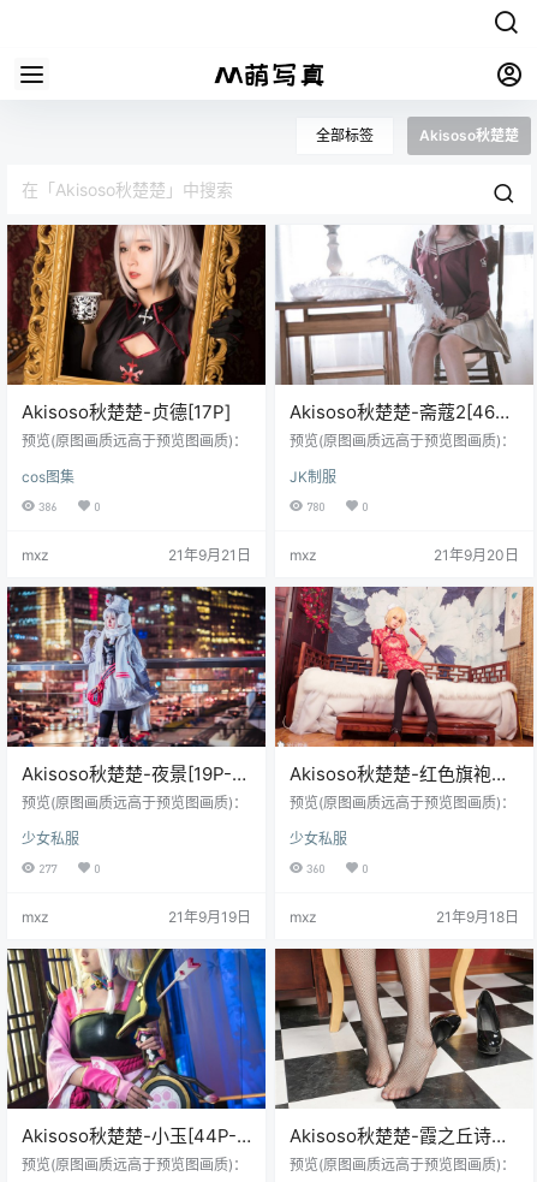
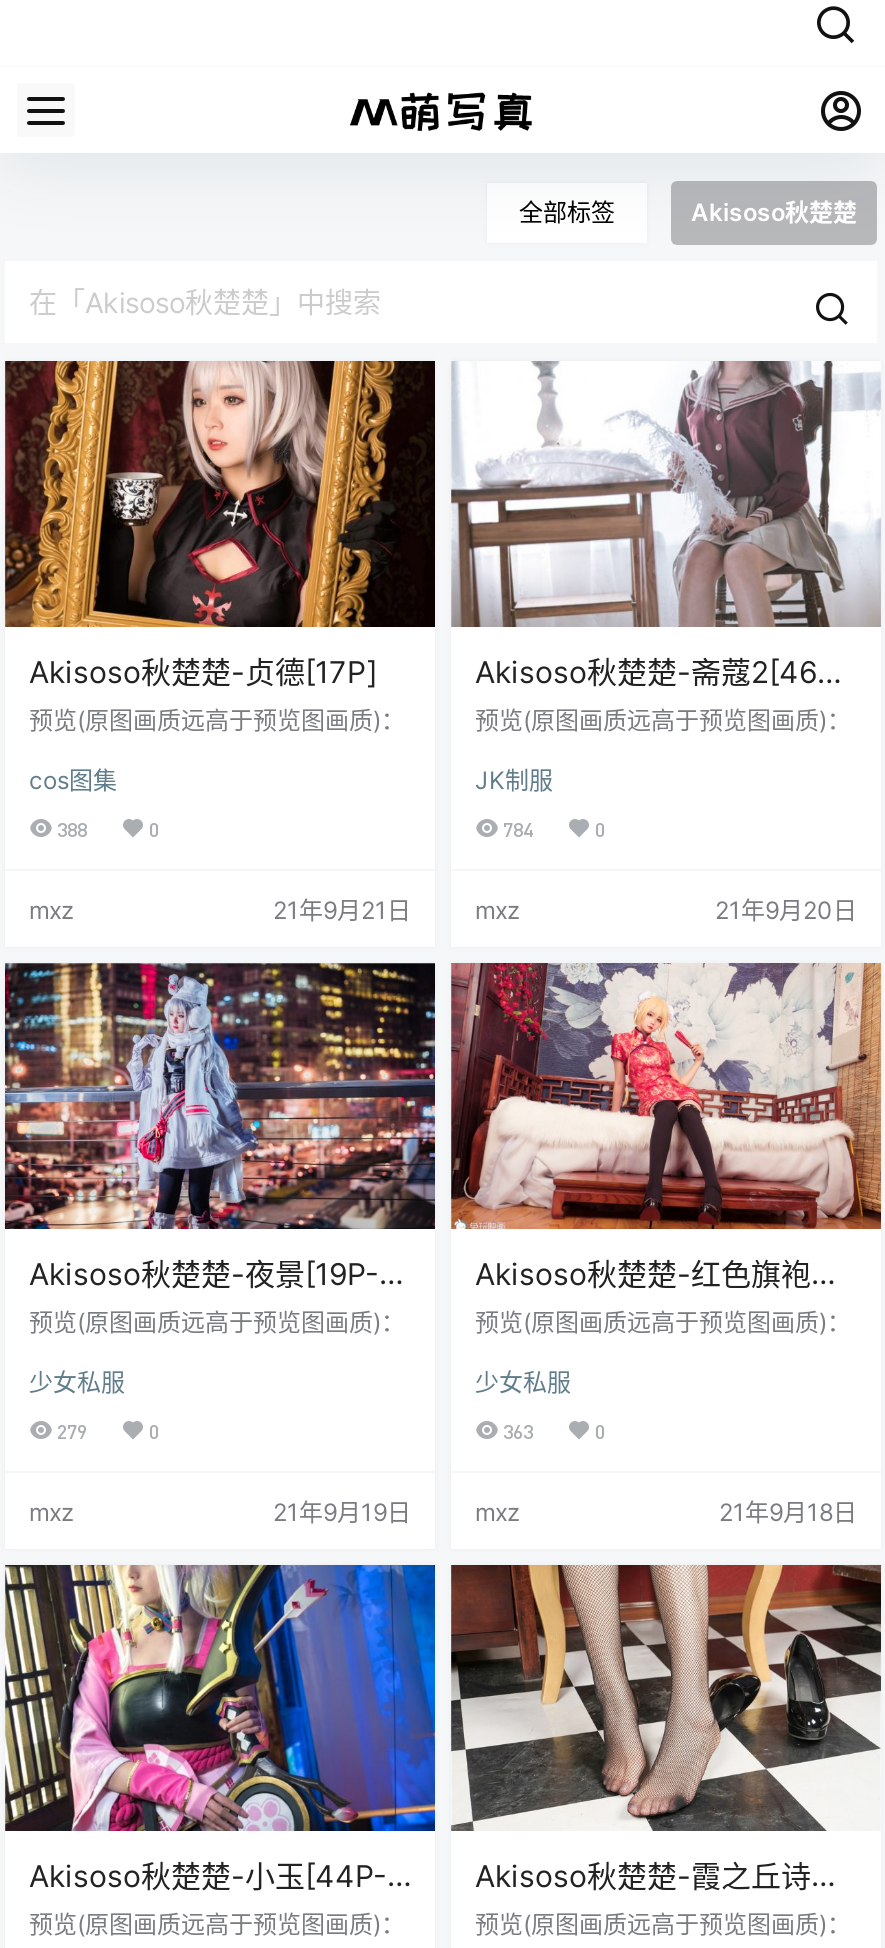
[38,499,56,513] 386 -> [57,817,87,841] 388
[306,499,324,513] 780 -> [503,817,533,841] 784
[38,861,56,875] 277 -> [57,1418,87,1442] 279
[306,861,324,875] 360 -> [503,1418,533,1442] 363

